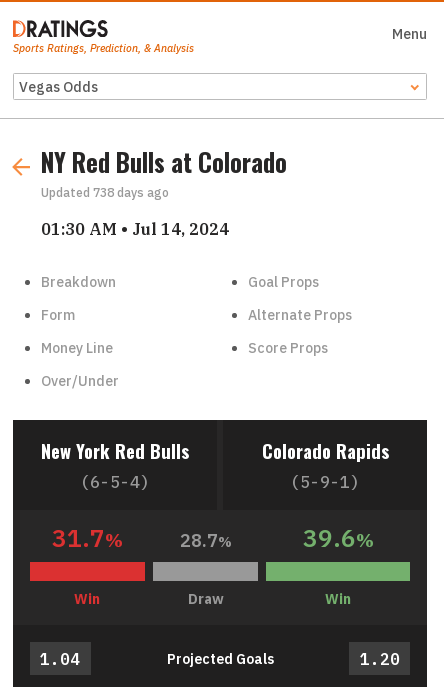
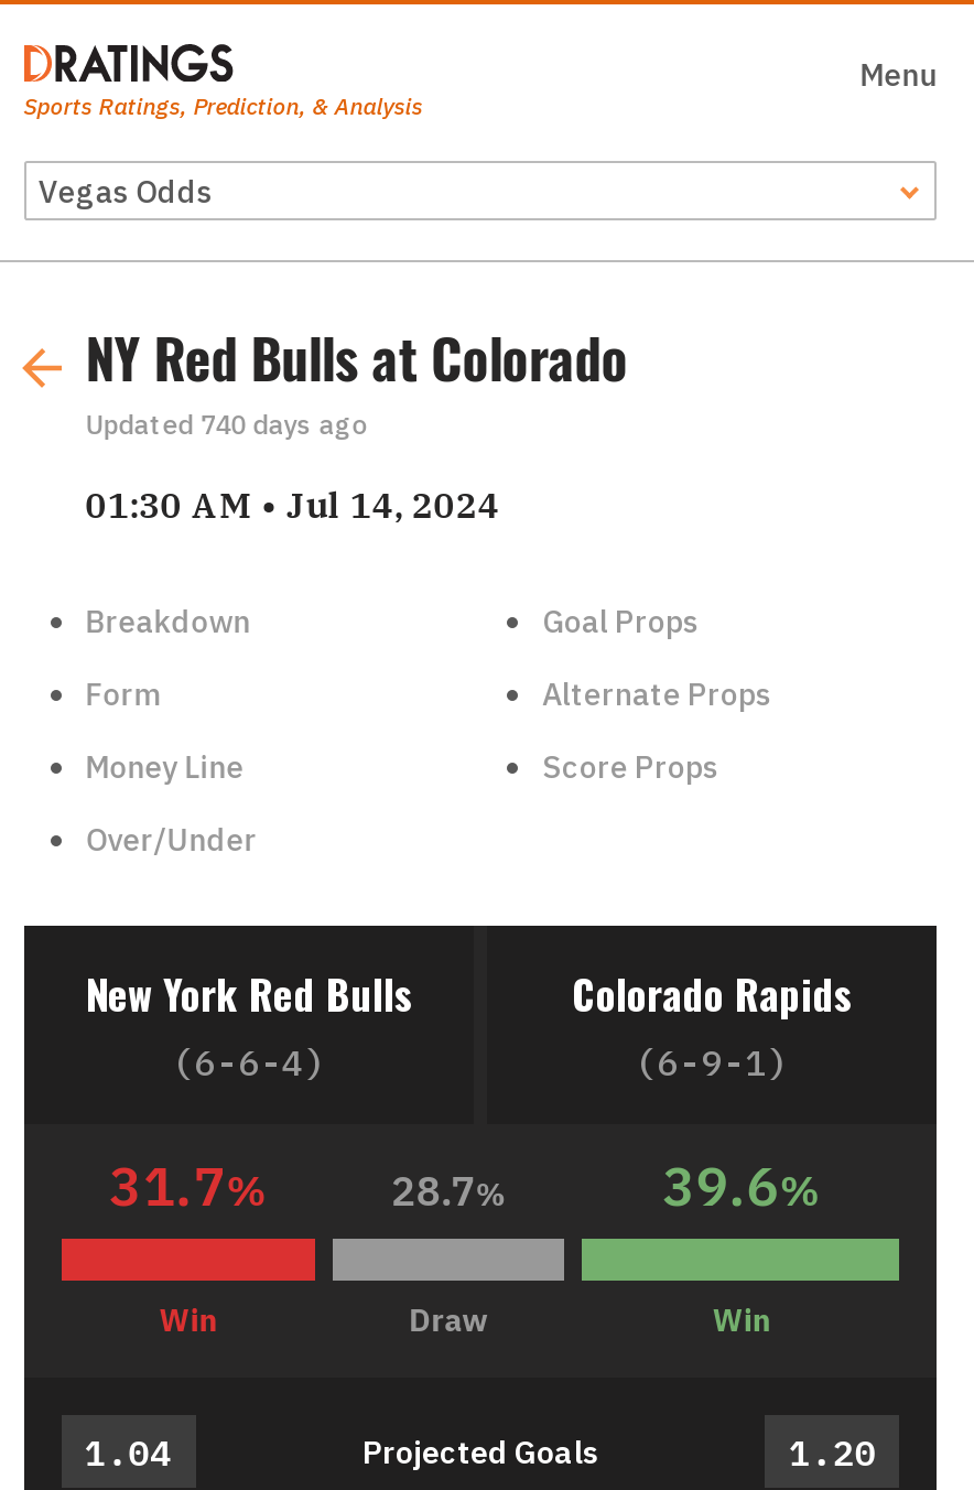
[41,185,169,200] Updated 738 days ago -> [86,408,368,441] Updated 740 days ago
[80,471,150,491] (6-5-4) -> [172,1039,326,1083] (6-6-4)
[290,471,360,491] (5-9-1) -> [635,1039,789,1083] (6-9-1)

